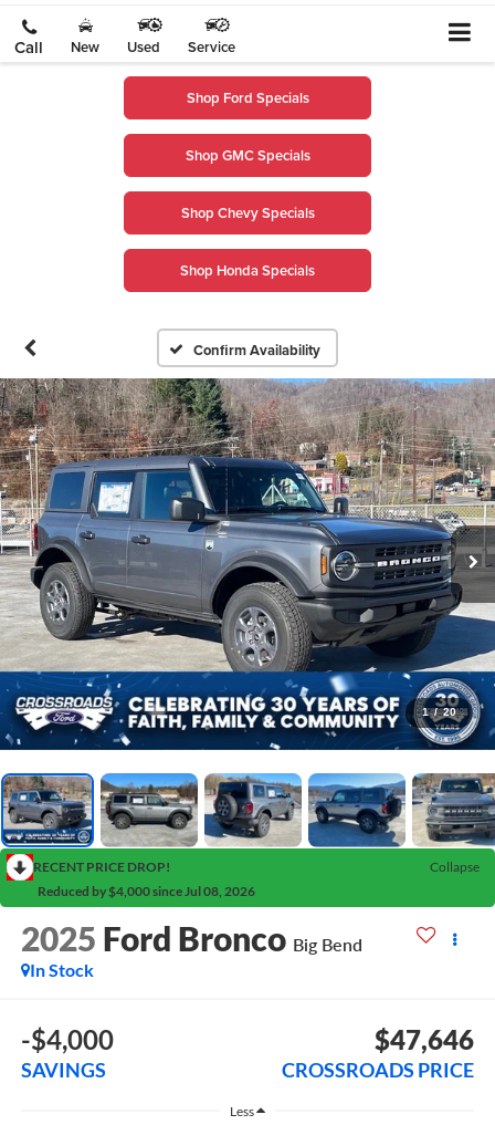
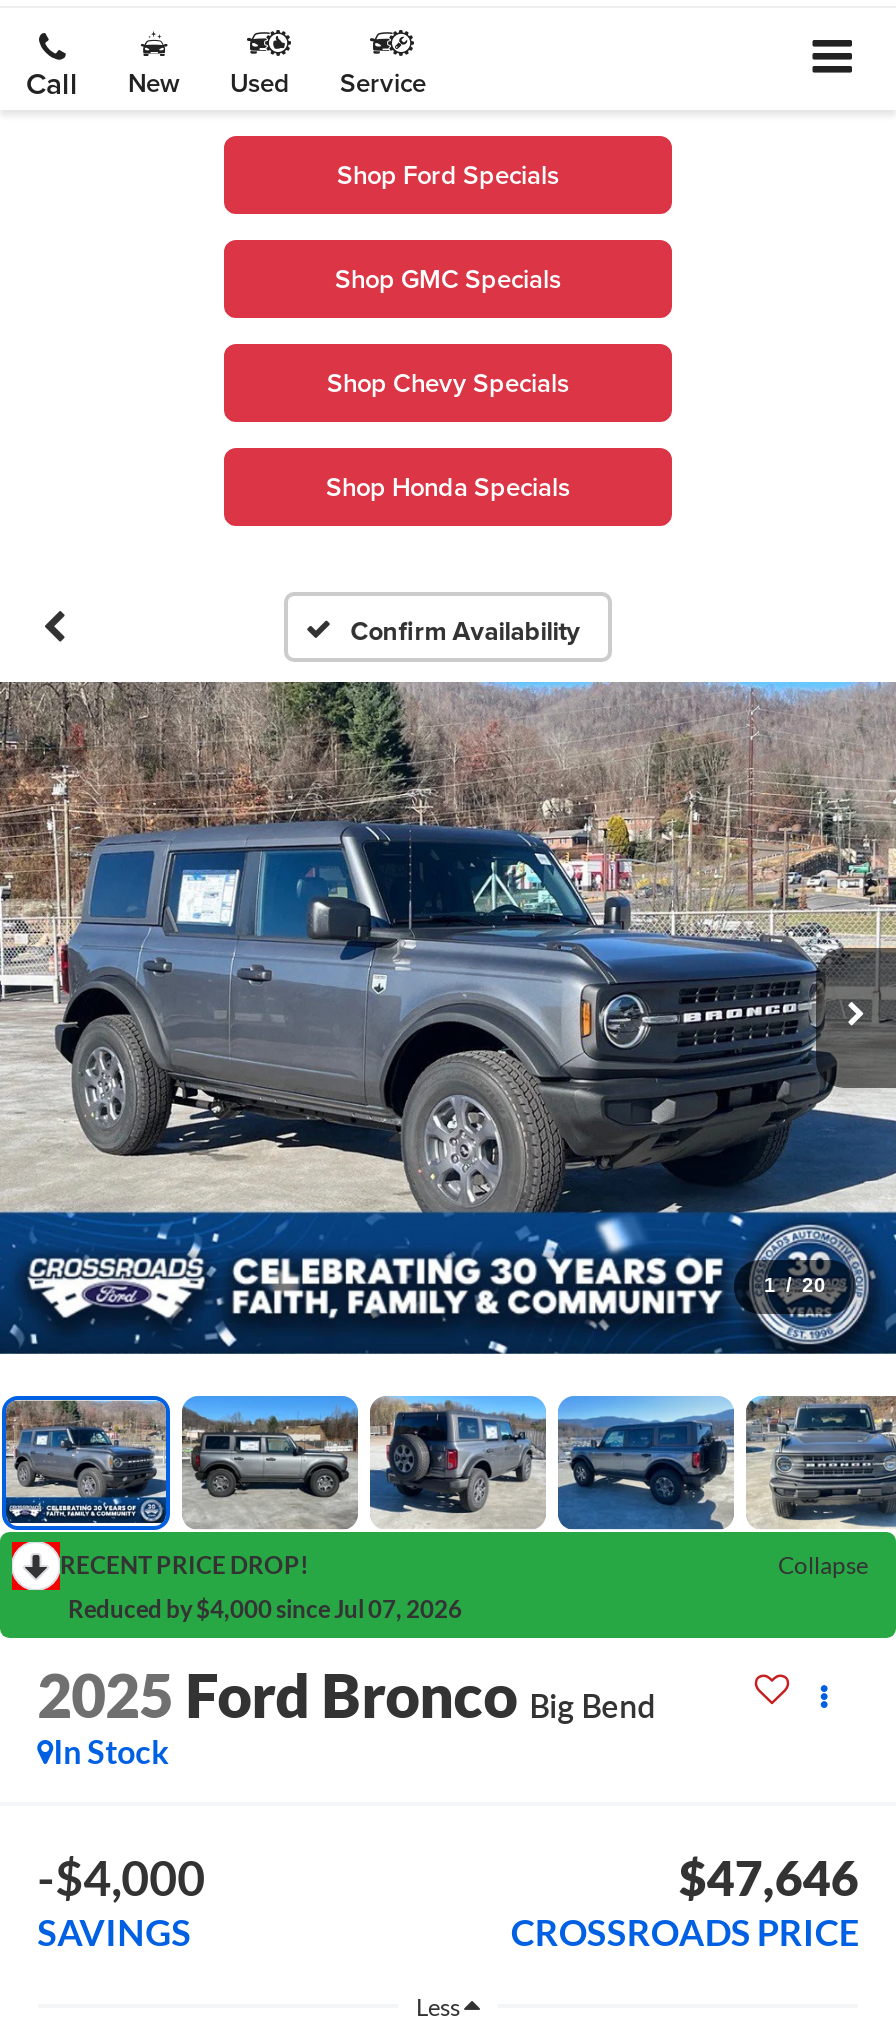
[38,883,255,899] Reduced by $4,000 since Jul 08, 2026 -> [68,1594,462,1624] Reduced by $4,000 since Jul 07, 2026

